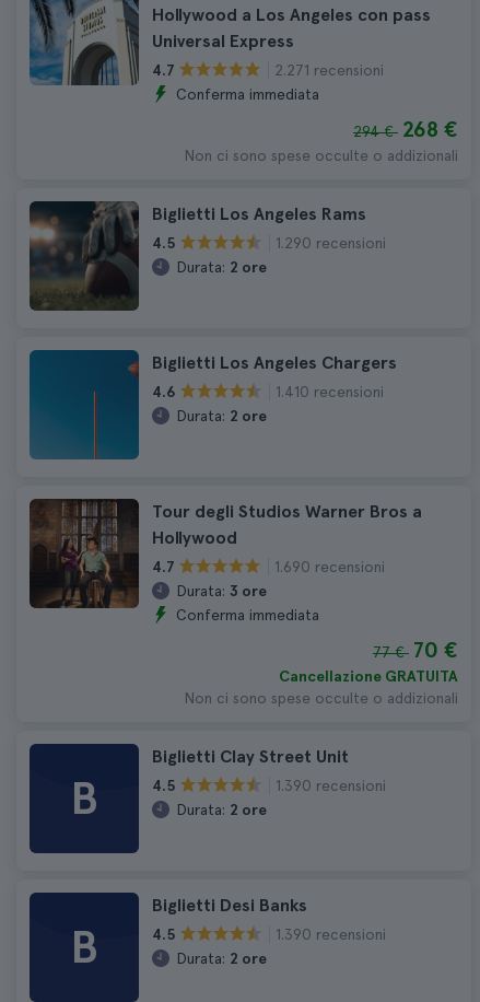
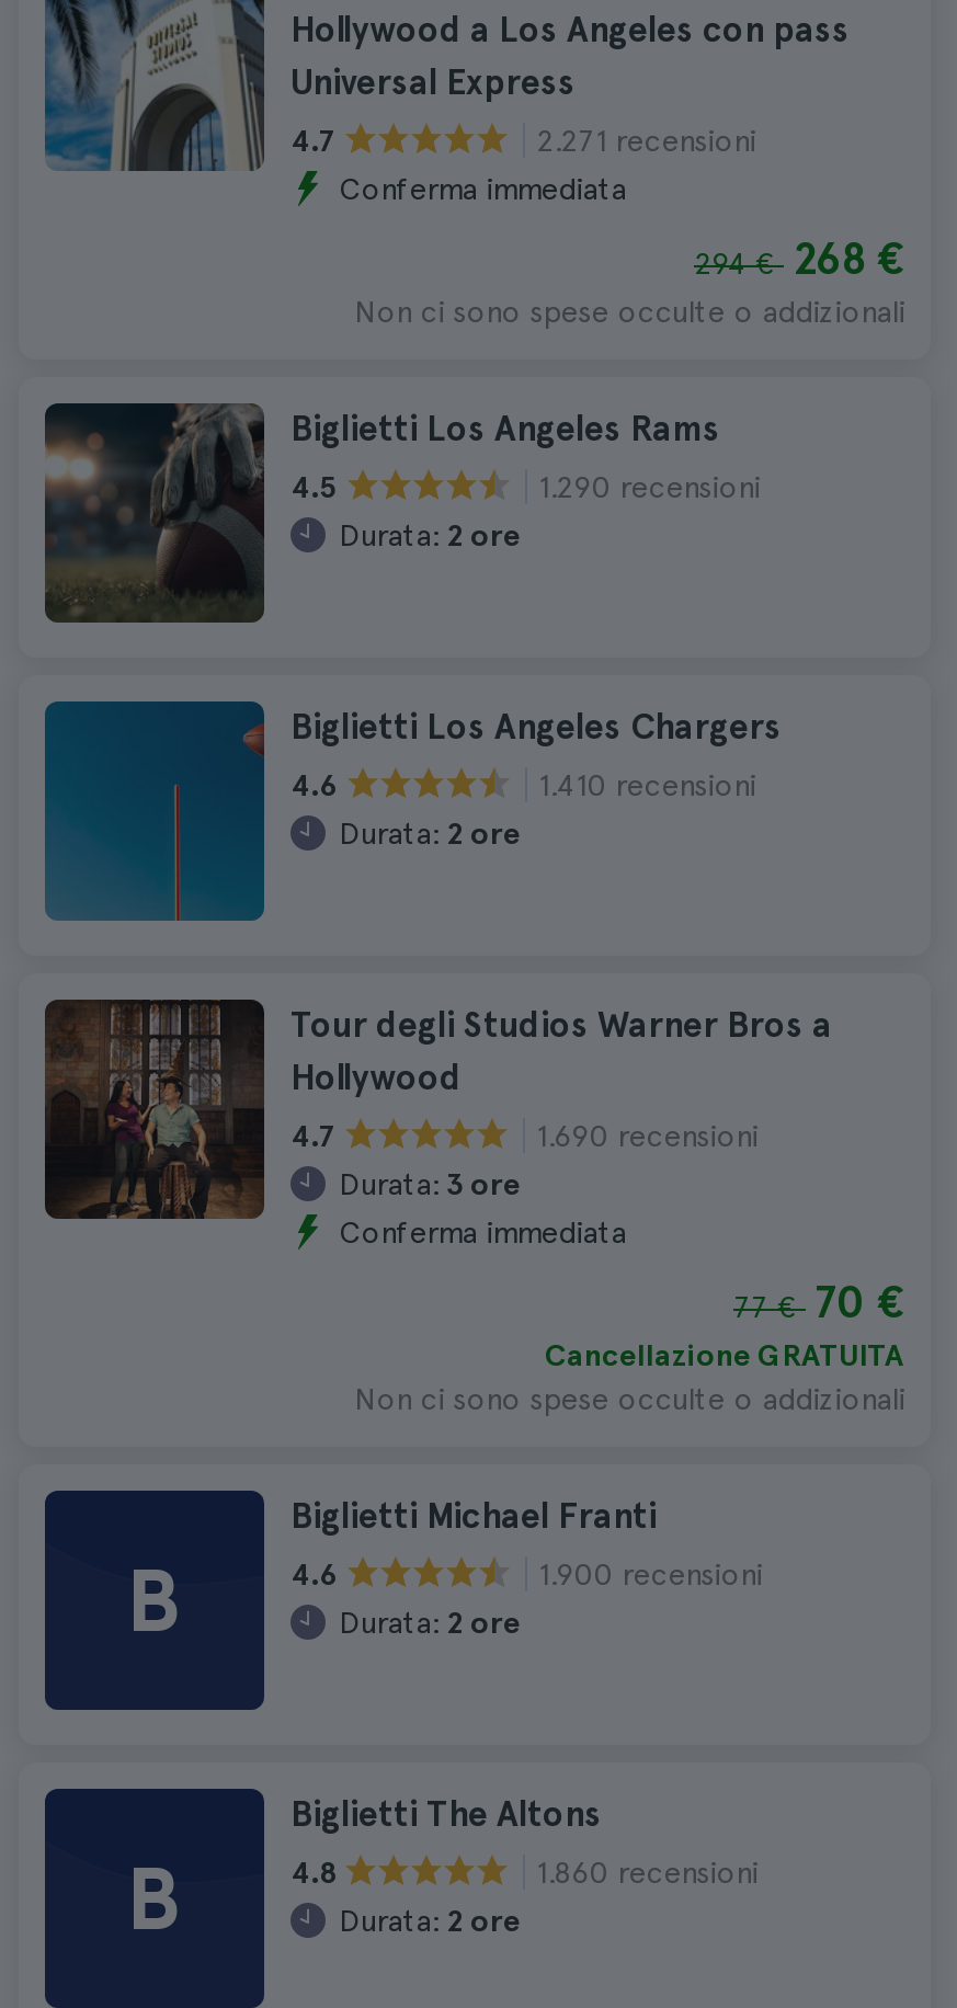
[152,746,349,767] Biglietti Clay Street Unit -> [290,1495,657,1537] Biglietti Michael Franti
[152,776,386,794] 4.5 | 1.390 recensioni -> [290,1555,762,1591] 4.6 | 1.900 recensioni
[152,895,307,916] Biglietti Desi Banks -> [290,1793,602,1835] Biglietti The Altons
[152,925,176,943] 4.5 -> [290,1855,337,1890] 4.8
[276,925,386,942] 1.390 recensioni -> [536,1853,757,1889] 1.860 recensioni

